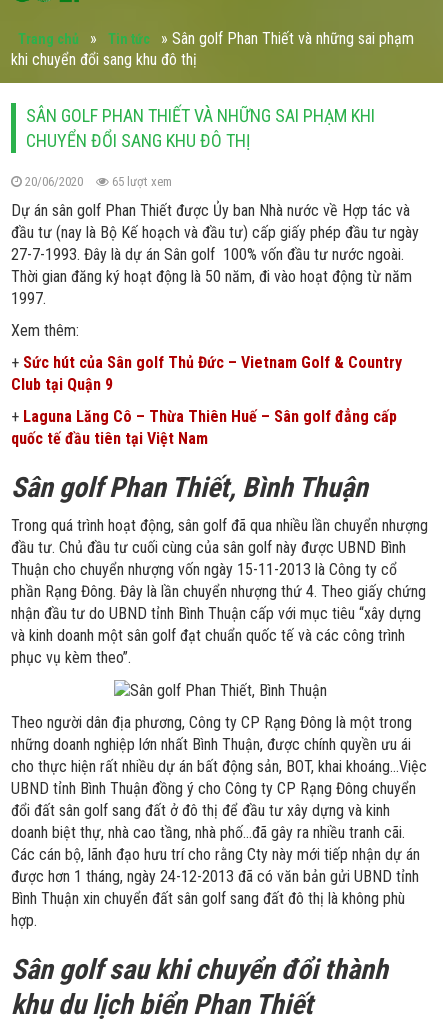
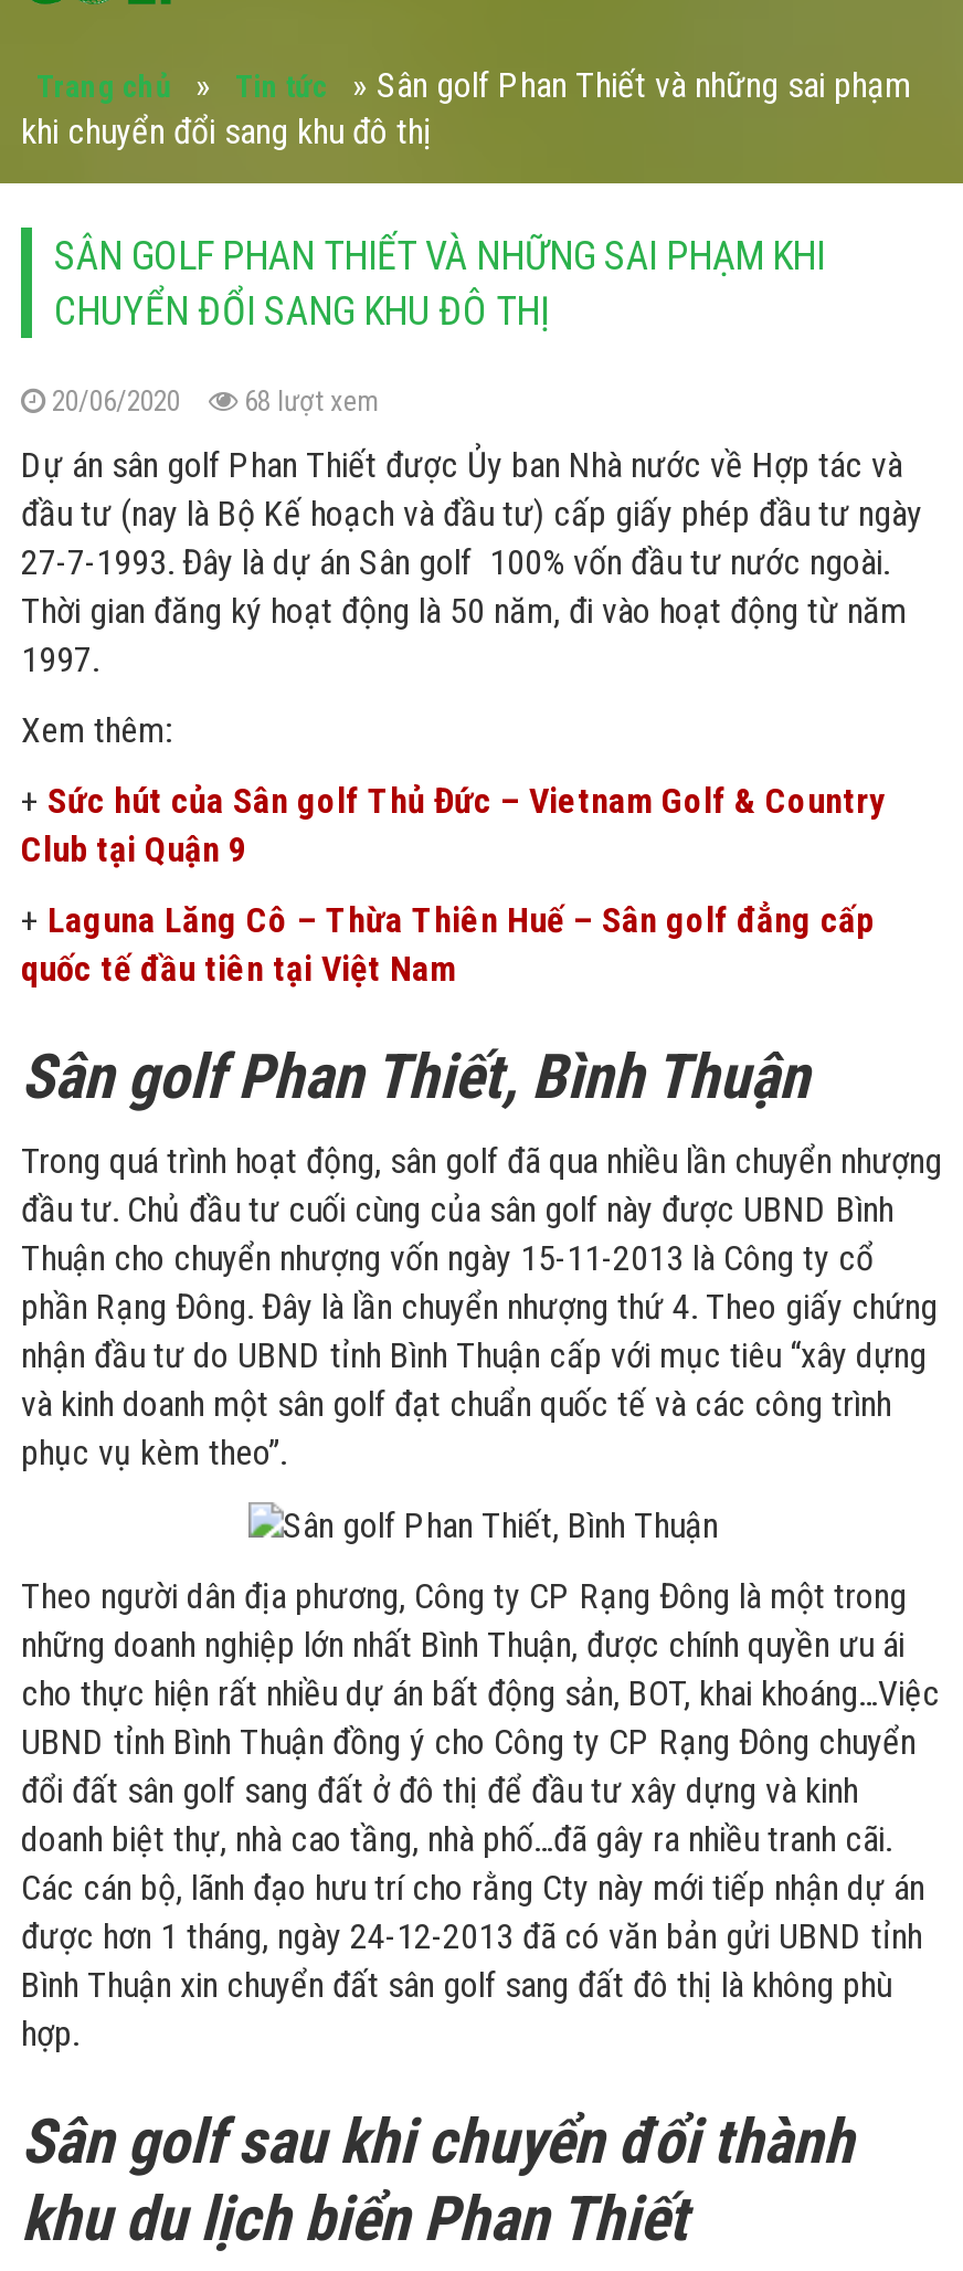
[25,174,172,189] 20/06/2020 65 lượt xem -> [52,384,377,418] 20/06/2020 68 lượt xem

